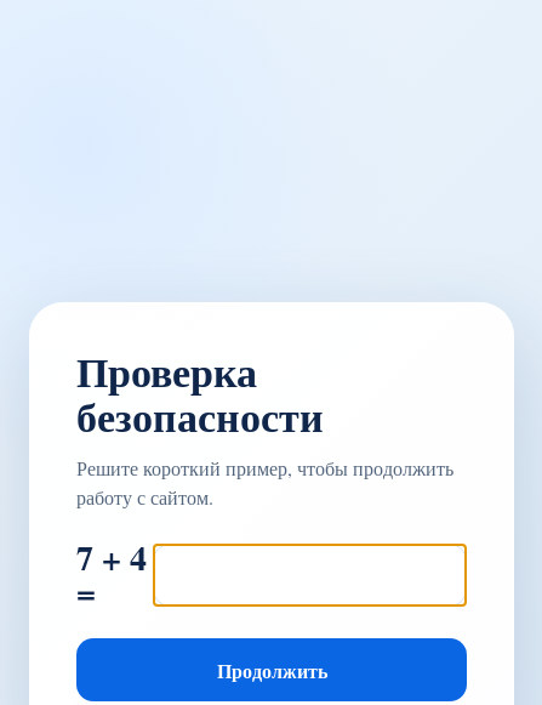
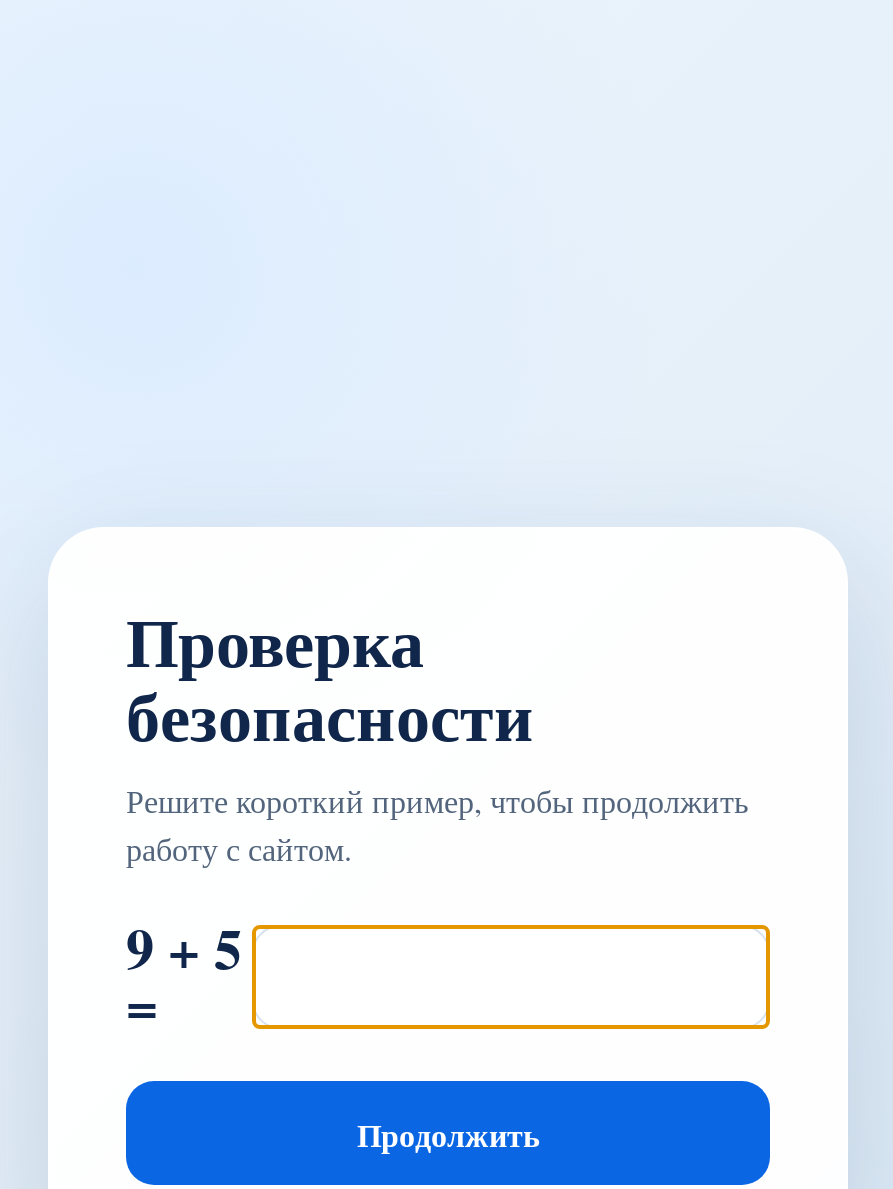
[76,533,147,582] 7 + 4 -> [126,907,242,989] 9 + 5

